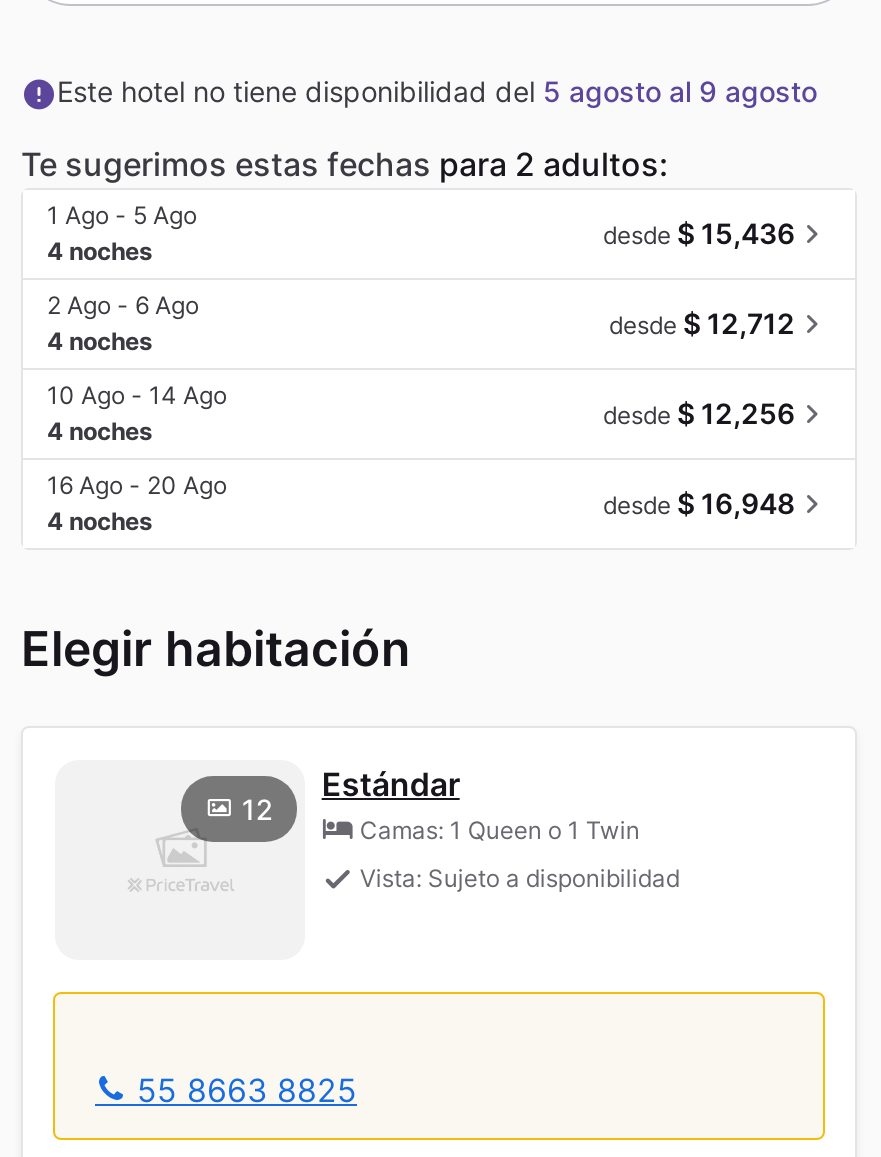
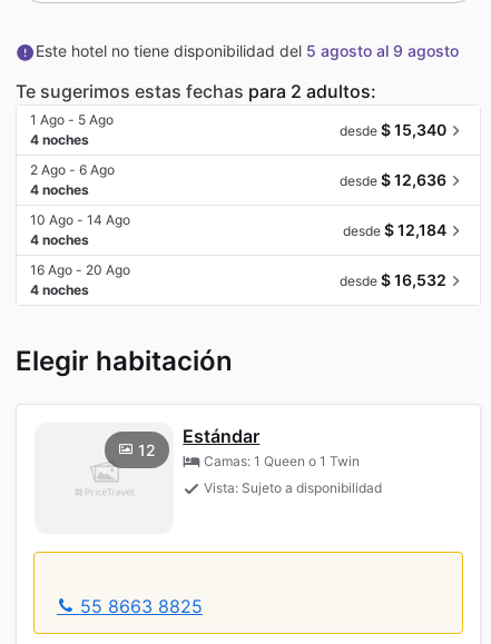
[603,216,795,250] desde $ 15,436 -> [340,120,446,139] desde $ 15,340
[609,306,795,340] desde $ 12,712 -> [340,170,446,189] desde $ 12,636
[603,396,795,430] desde $ 12,256 -> [343,220,446,239] desde $ 12,184
[603,486,795,520] desde $ 16,948 -> [340,270,446,289] desde $ 16,532

